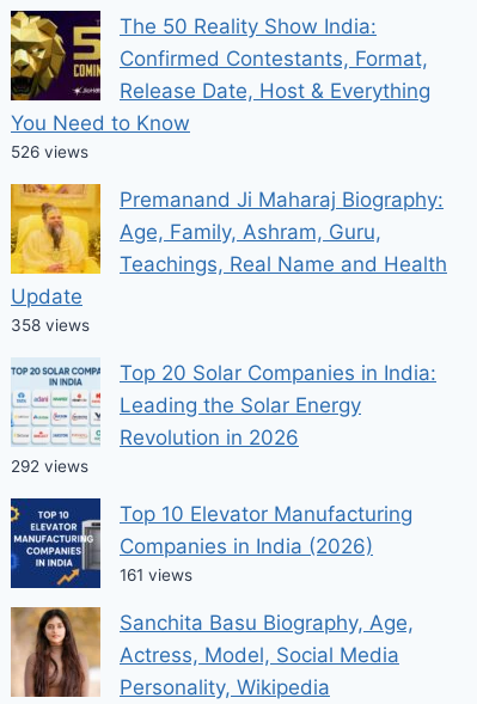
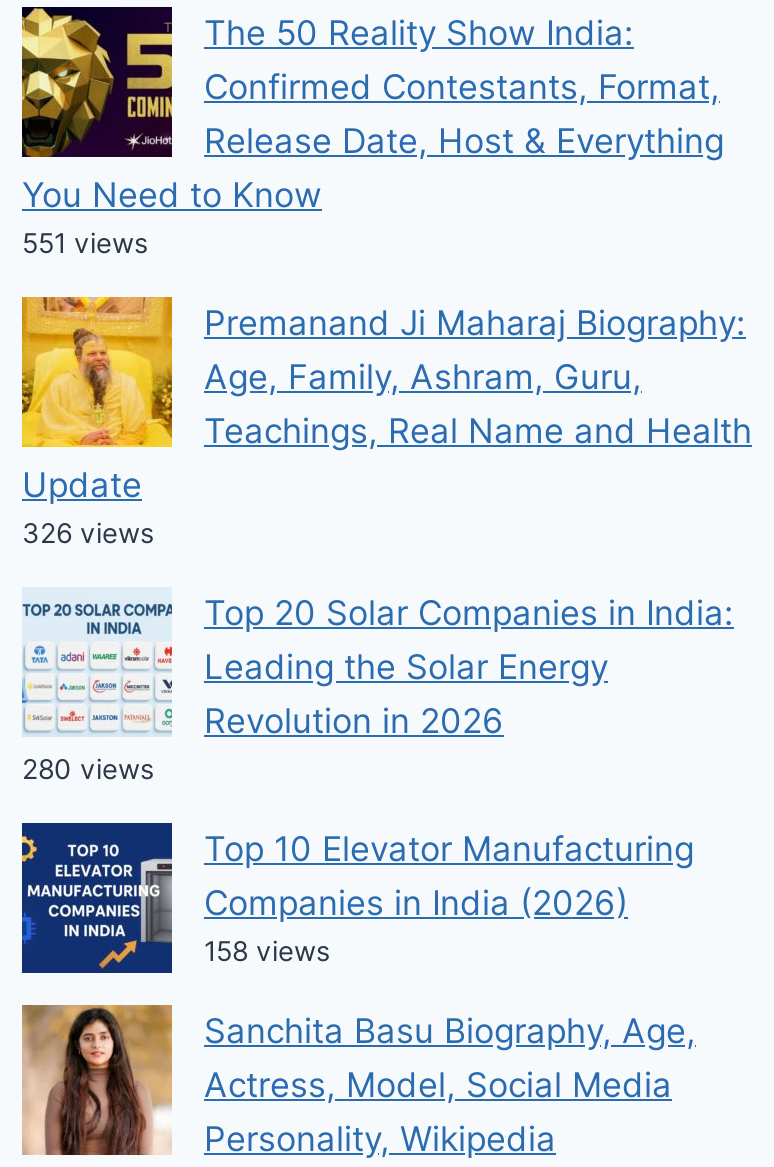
[11,142,88,162] 526 views -> [22,227,148,259] 551 views
[11,316,90,335] 358 views -> [22,517,154,549] 326 views
[11,457,88,476] 292 views -> [22,753,154,785] 280 views
[120,566,192,585] 161 views -> [204,935,330,967] 158 views

